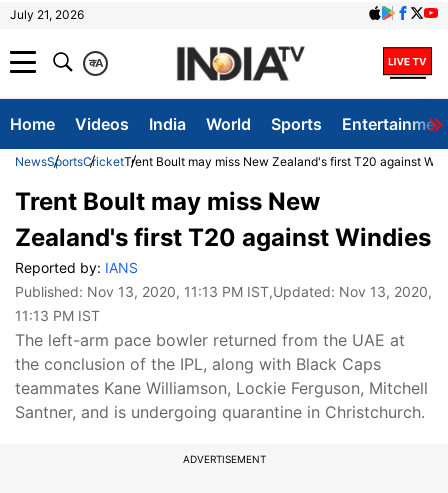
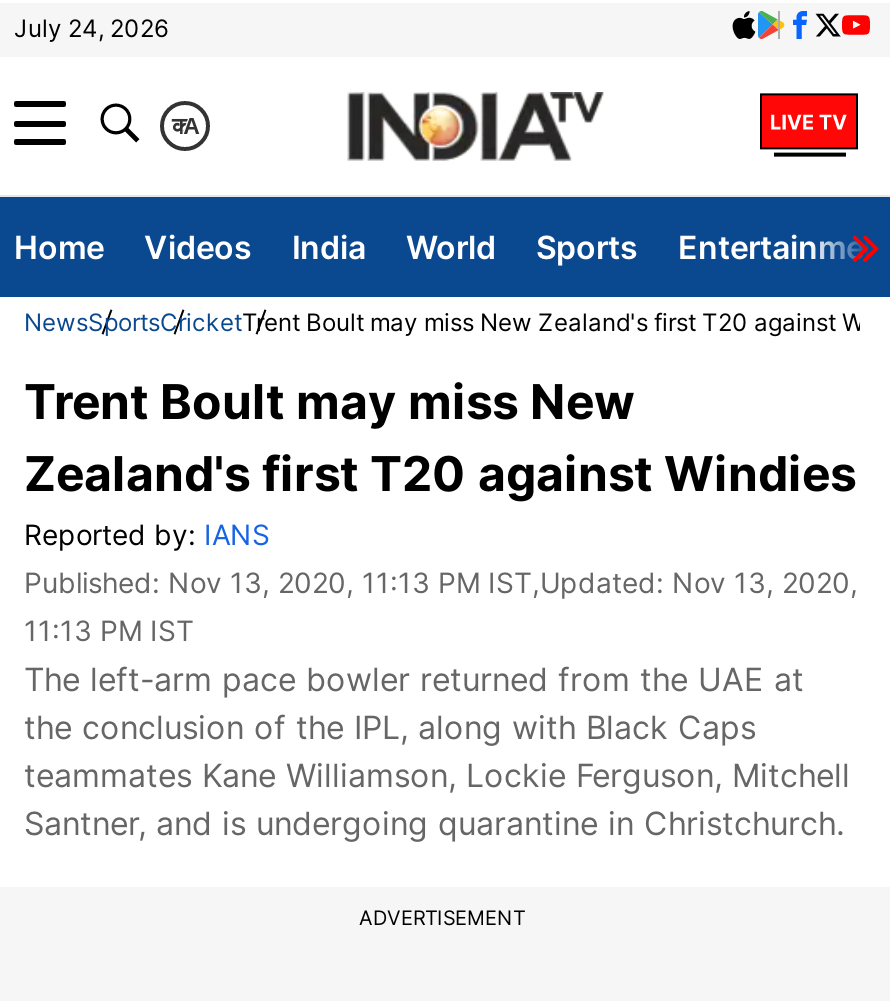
[10,7,84,22] July 21, 2026 -> [14,13,168,43] July 24, 2026

